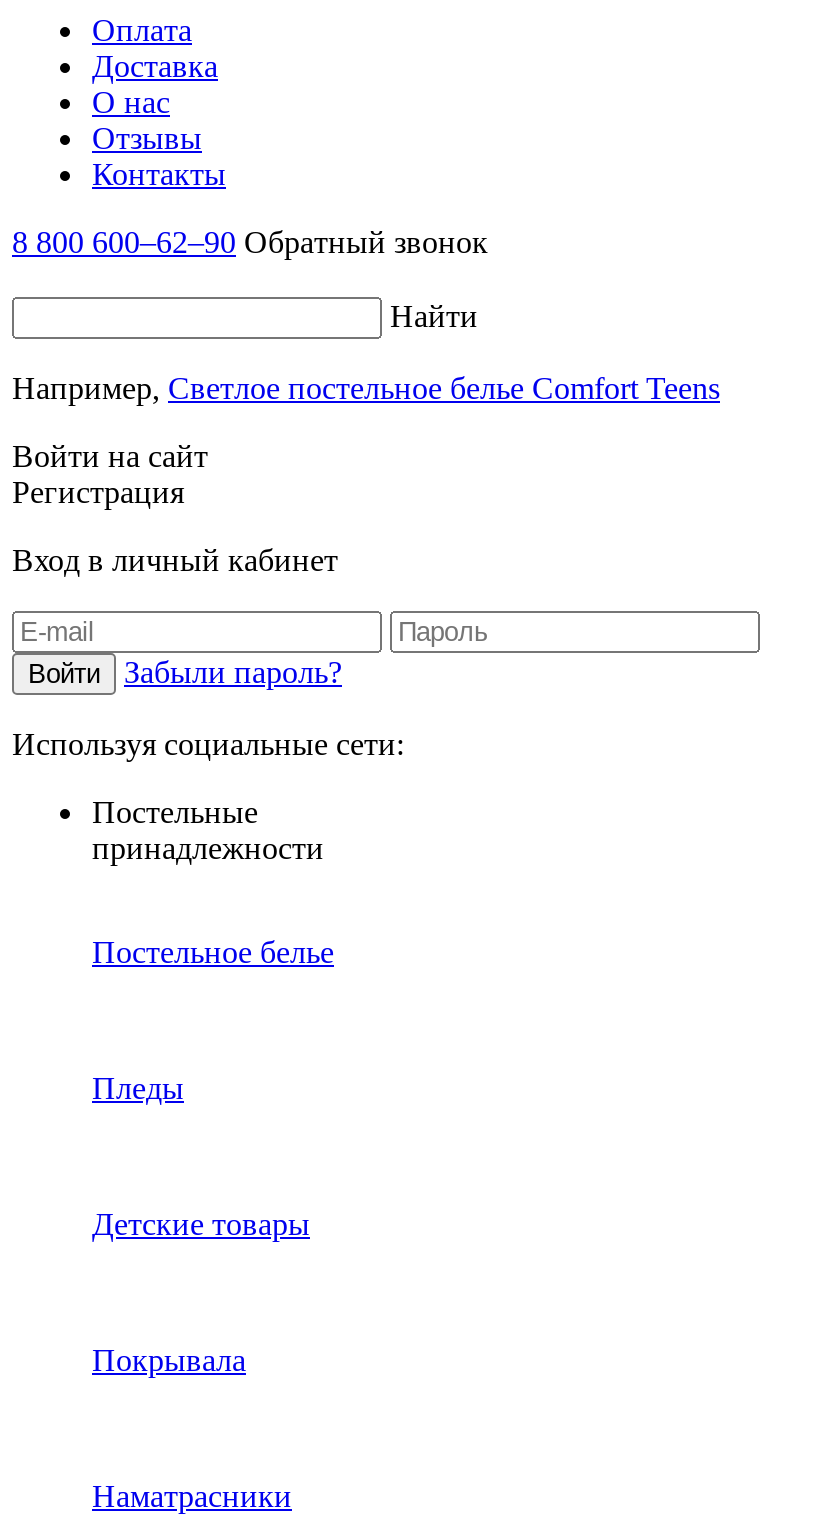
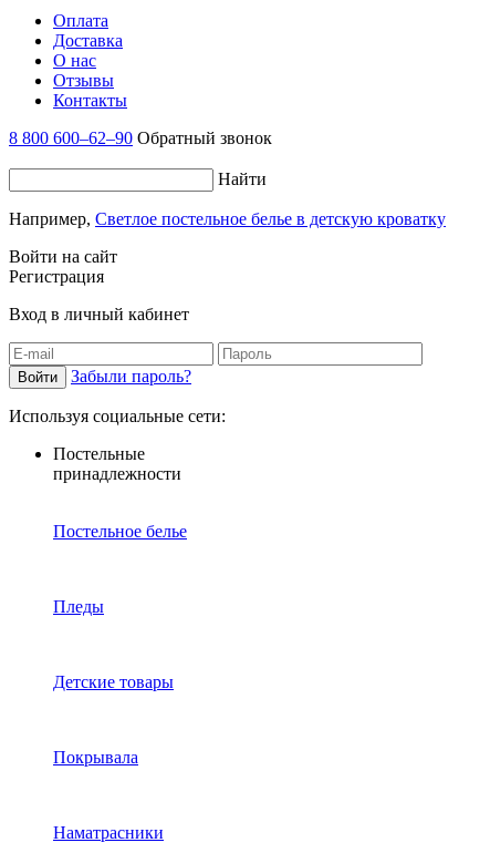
[12,371,720,405] Например, Светлое постельное белье Comfort Teens -> [9,209,446,228] Например, Светлое постельное белье в детскую кроватку

